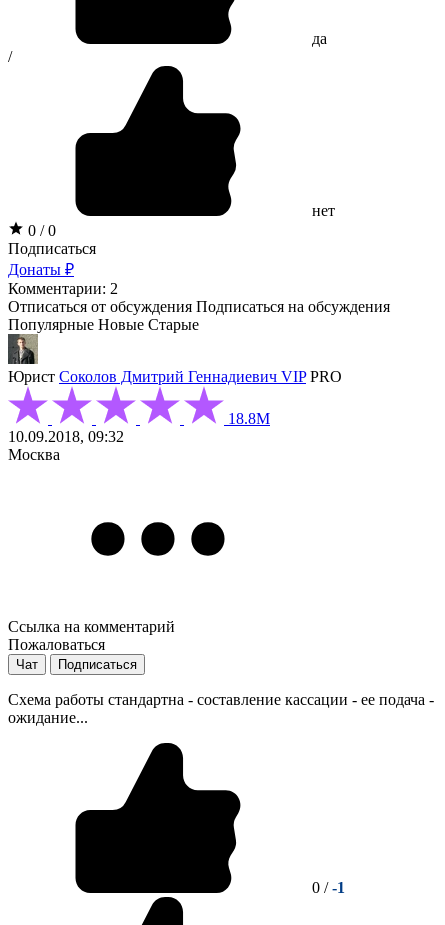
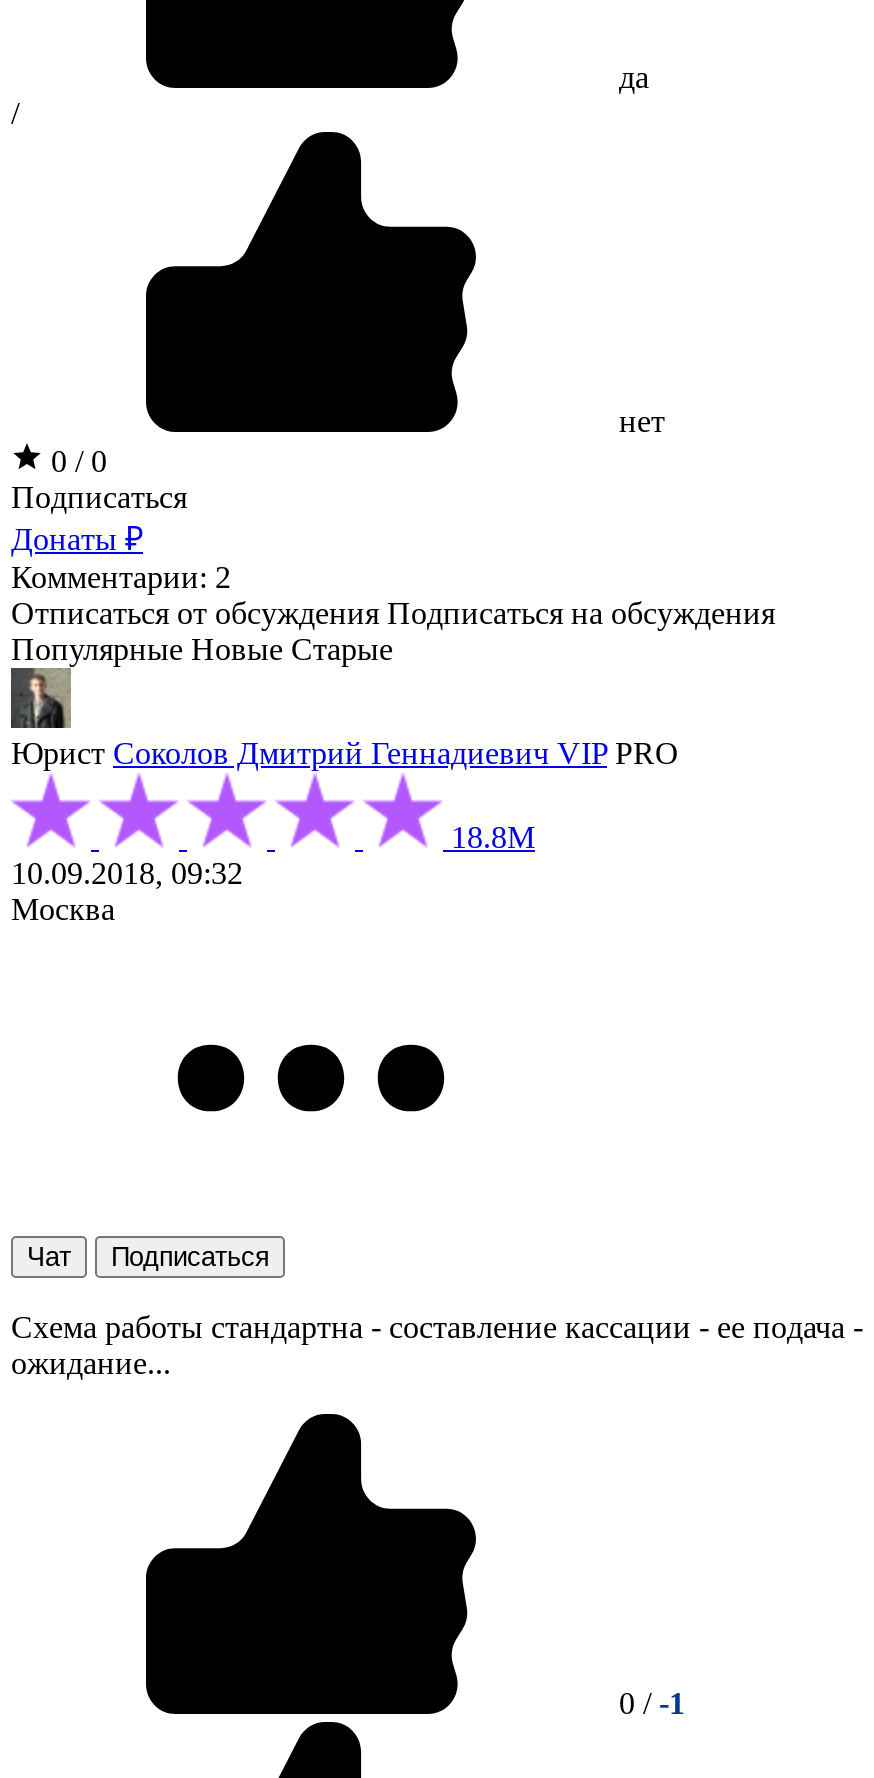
[8,618,175,653] Ссылка на комментарий | Пожаловаться -> none

